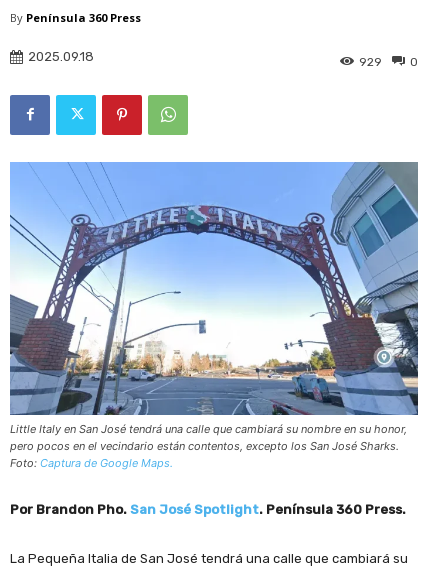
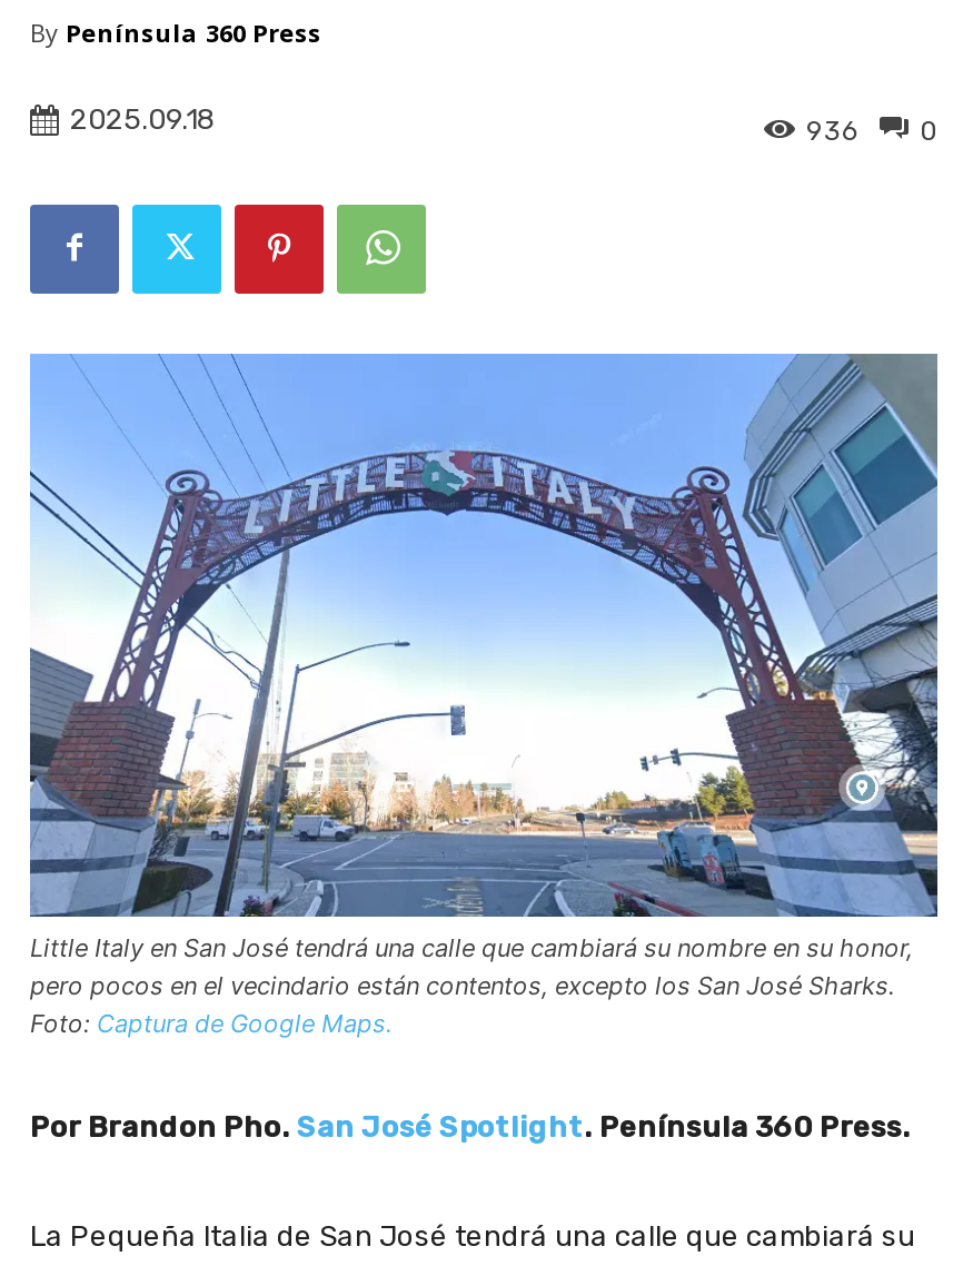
[359,55,418,69] 929 0 -> [806,115,937,147] 936 0

